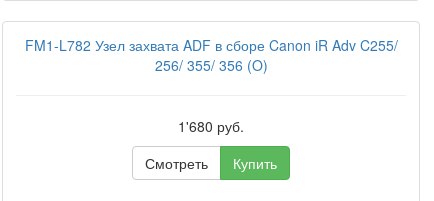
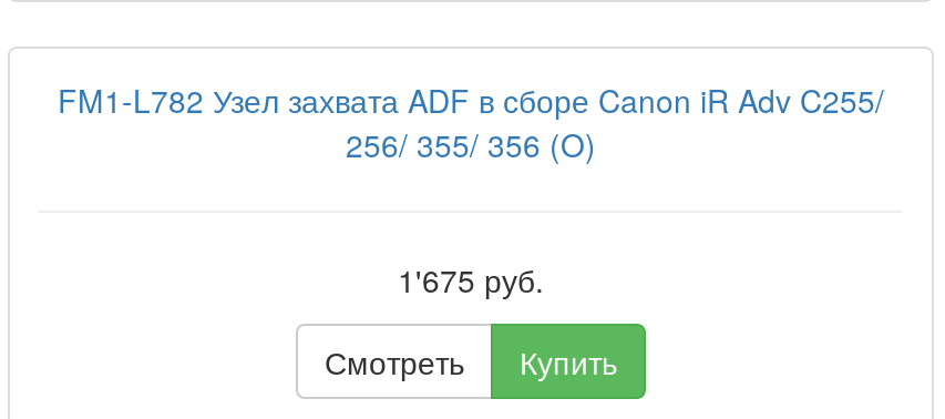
[178,116,244,136] 1'680 руб. -> [398,257,544,302] 1'675 руб.

